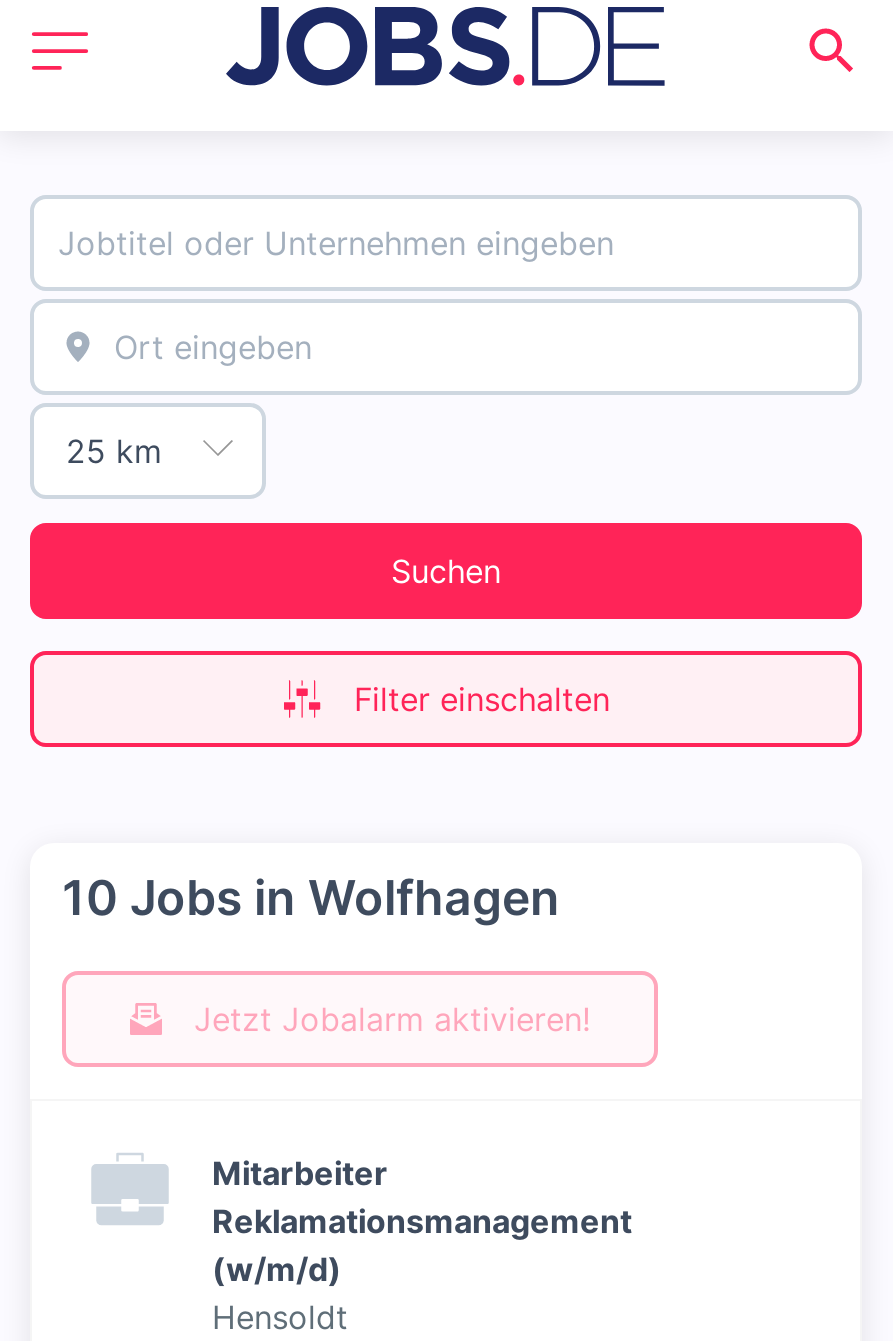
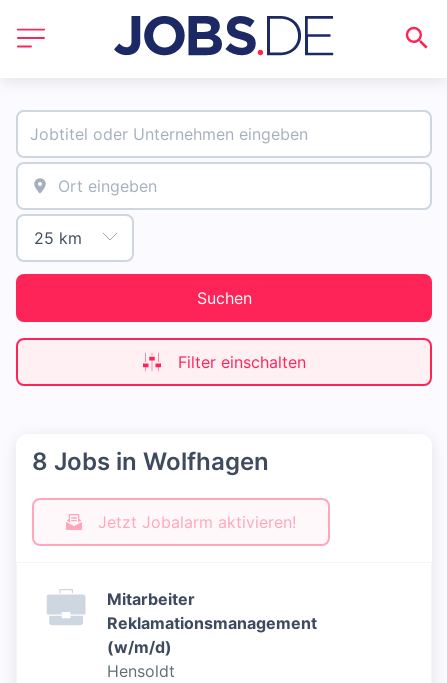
[62,869,560,927] 10 Jobs in Wolfhagen -> [32,447,269,476] 8 Jobs in Wolfhagen

